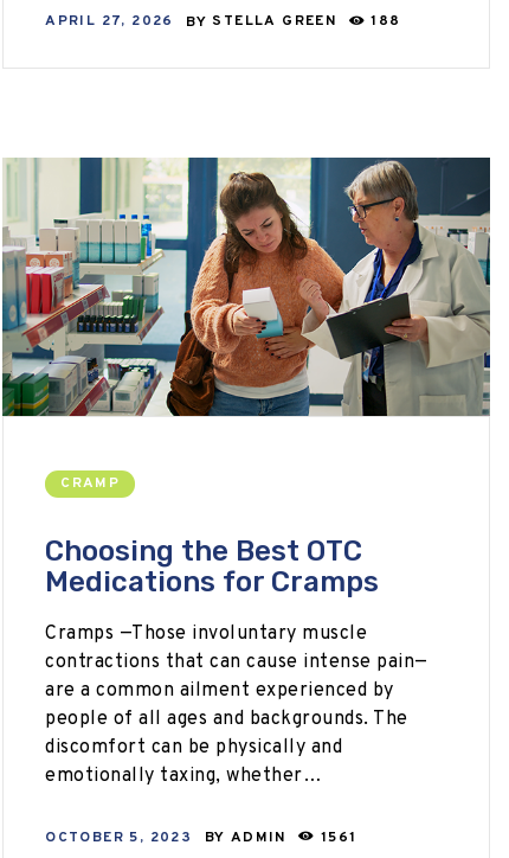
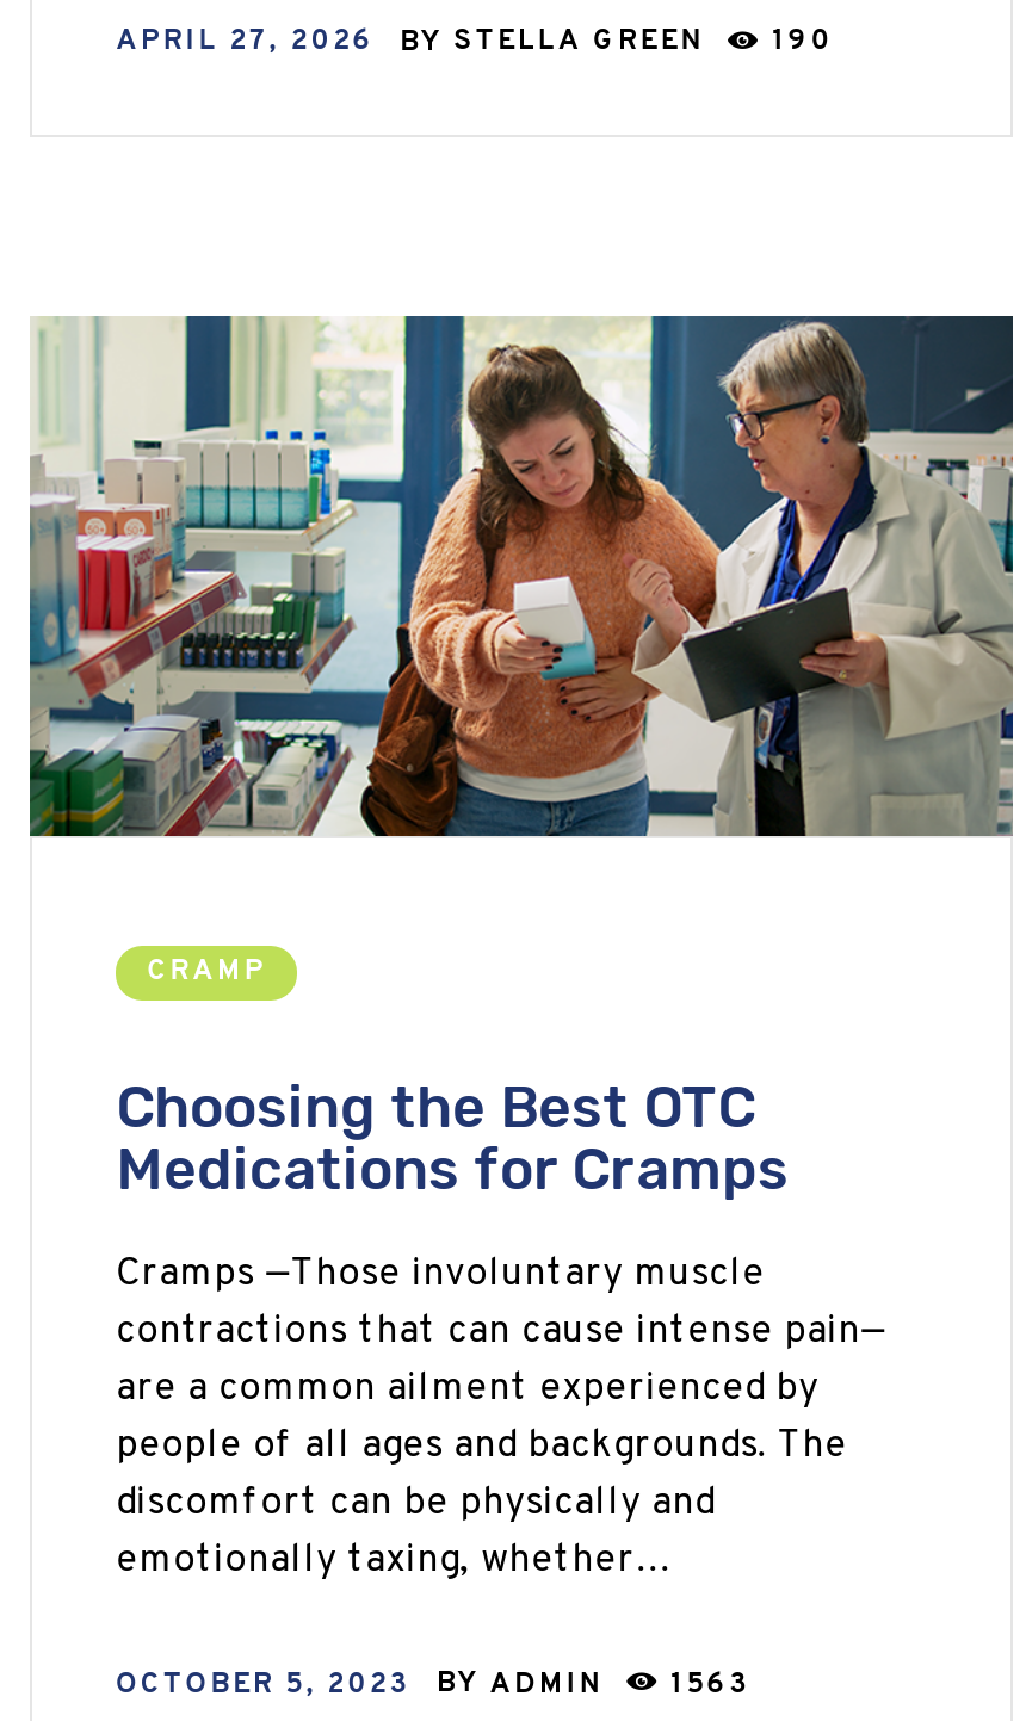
[45,12,401,31] APRIL 27, 2026 BY STELLA GREEN 188 -> [116,24,833,62] APRIL 27, 2026 BY STELLA GREEN 190
[45,828,357,847] OCTOBER 5, 2023 BY ADMIN 1561 -> [116,1665,752,1703] OCTOBER 5, 2023 BY ADMIN 1563

